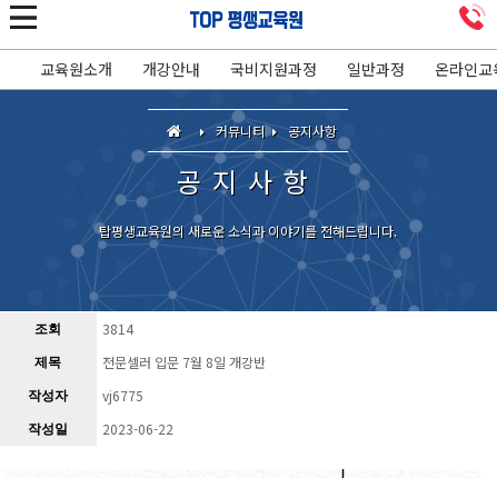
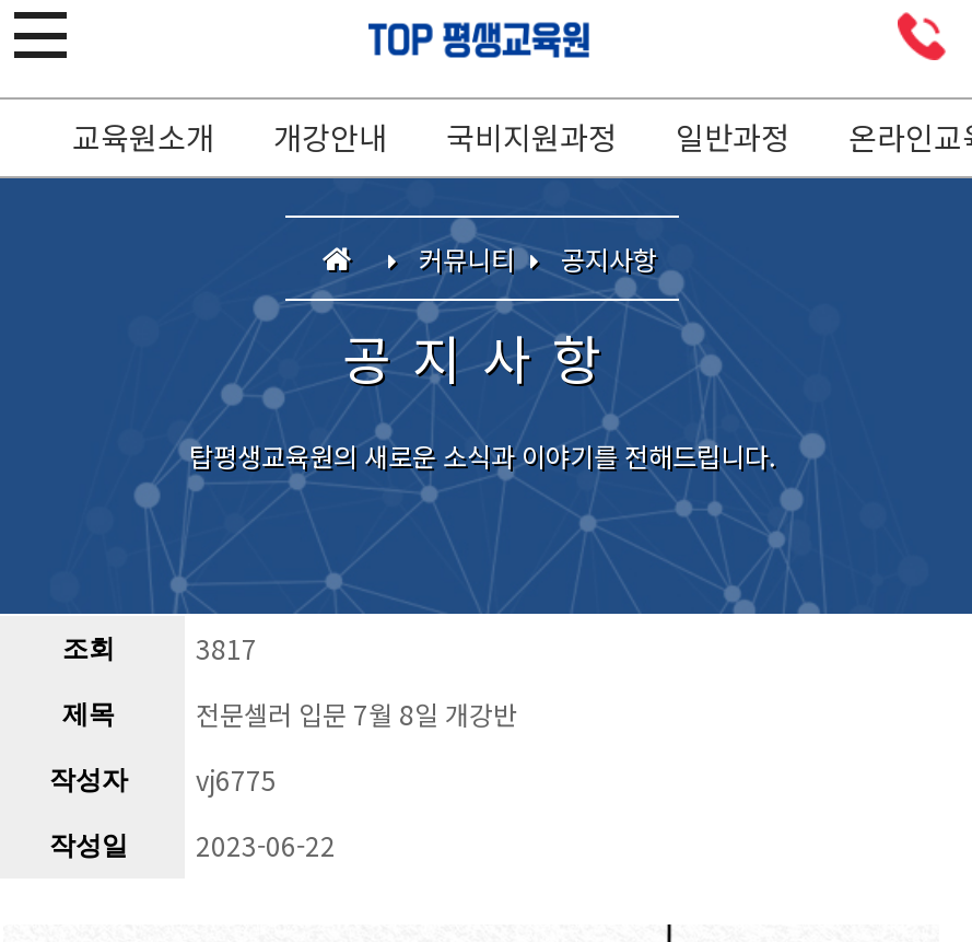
[102,319,133,338] 3814 -> [196,629,257,666] 3817

